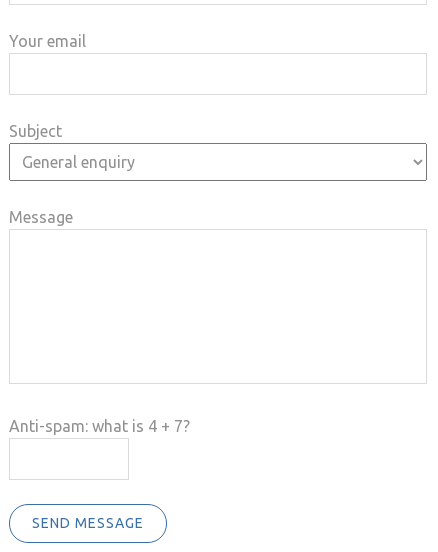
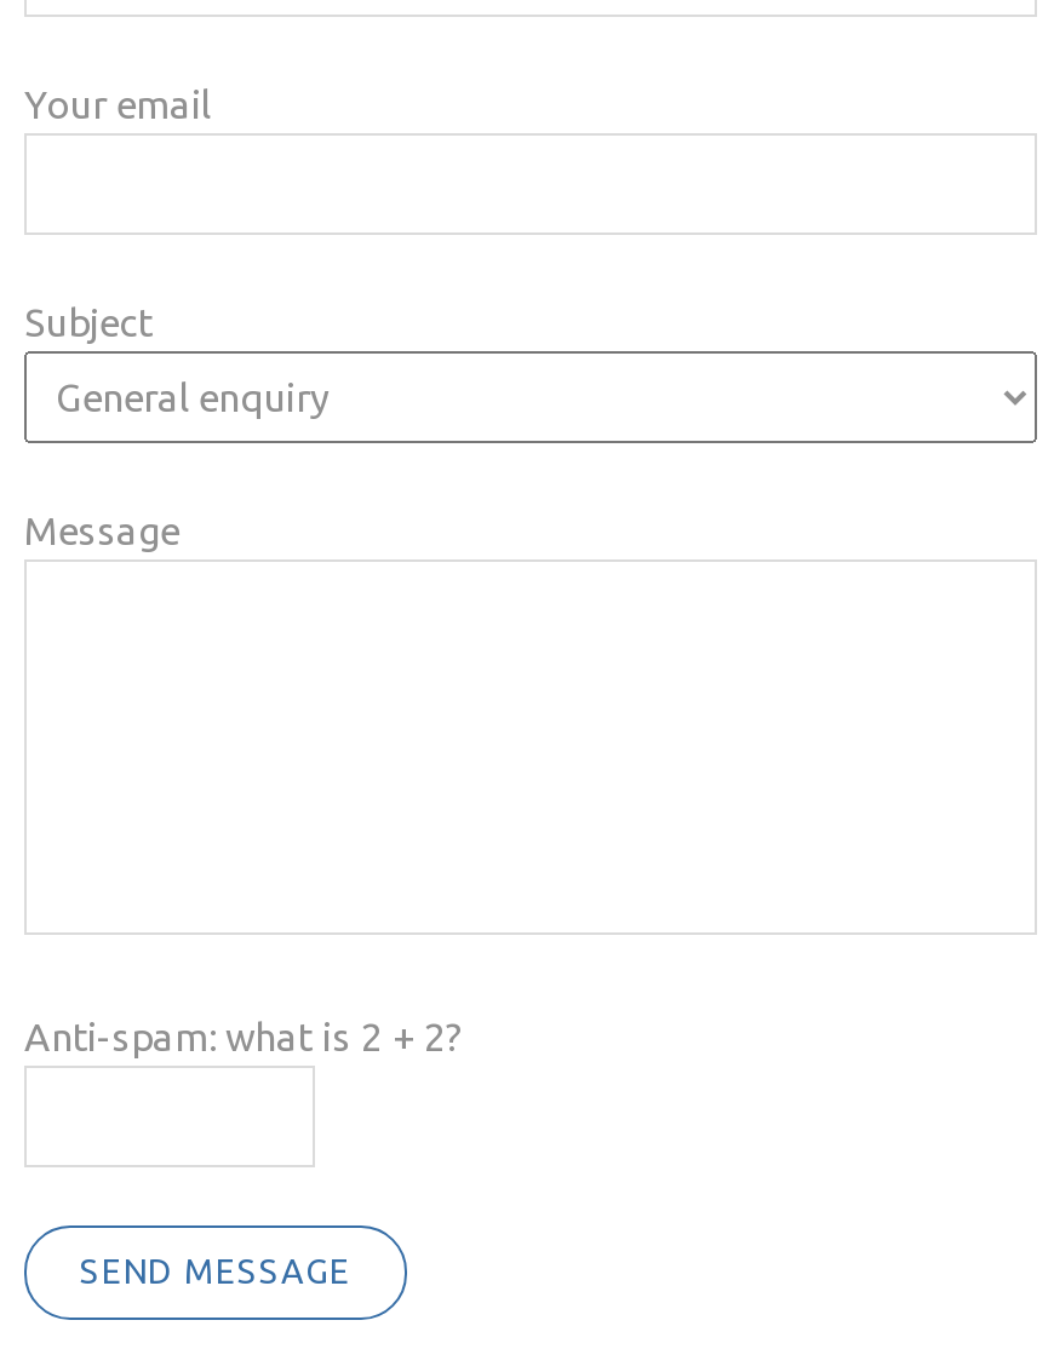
[9,417,190,435] Anti-spam: what is 4 + 7? -> [24,1015,463,1058] Anti-spam: what is 2 + 2?

